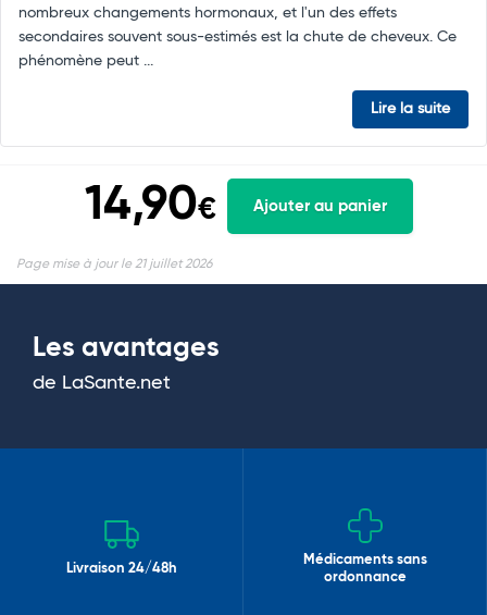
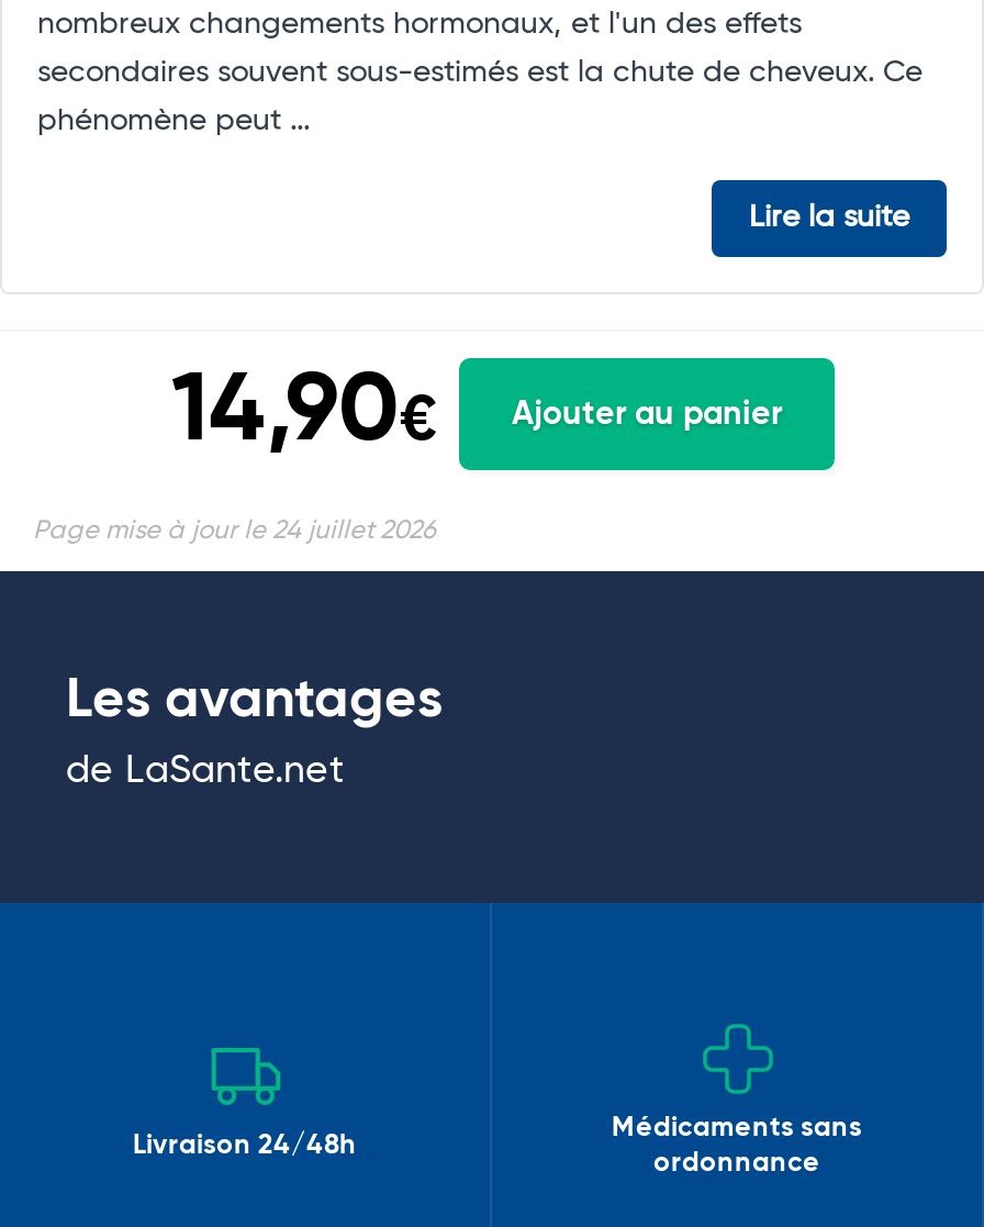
[16,258,212,271] Page mise à jour le 21 juillet 2026 -> [33,519,435,546] Page mise à jour le 24 juillet 2026

